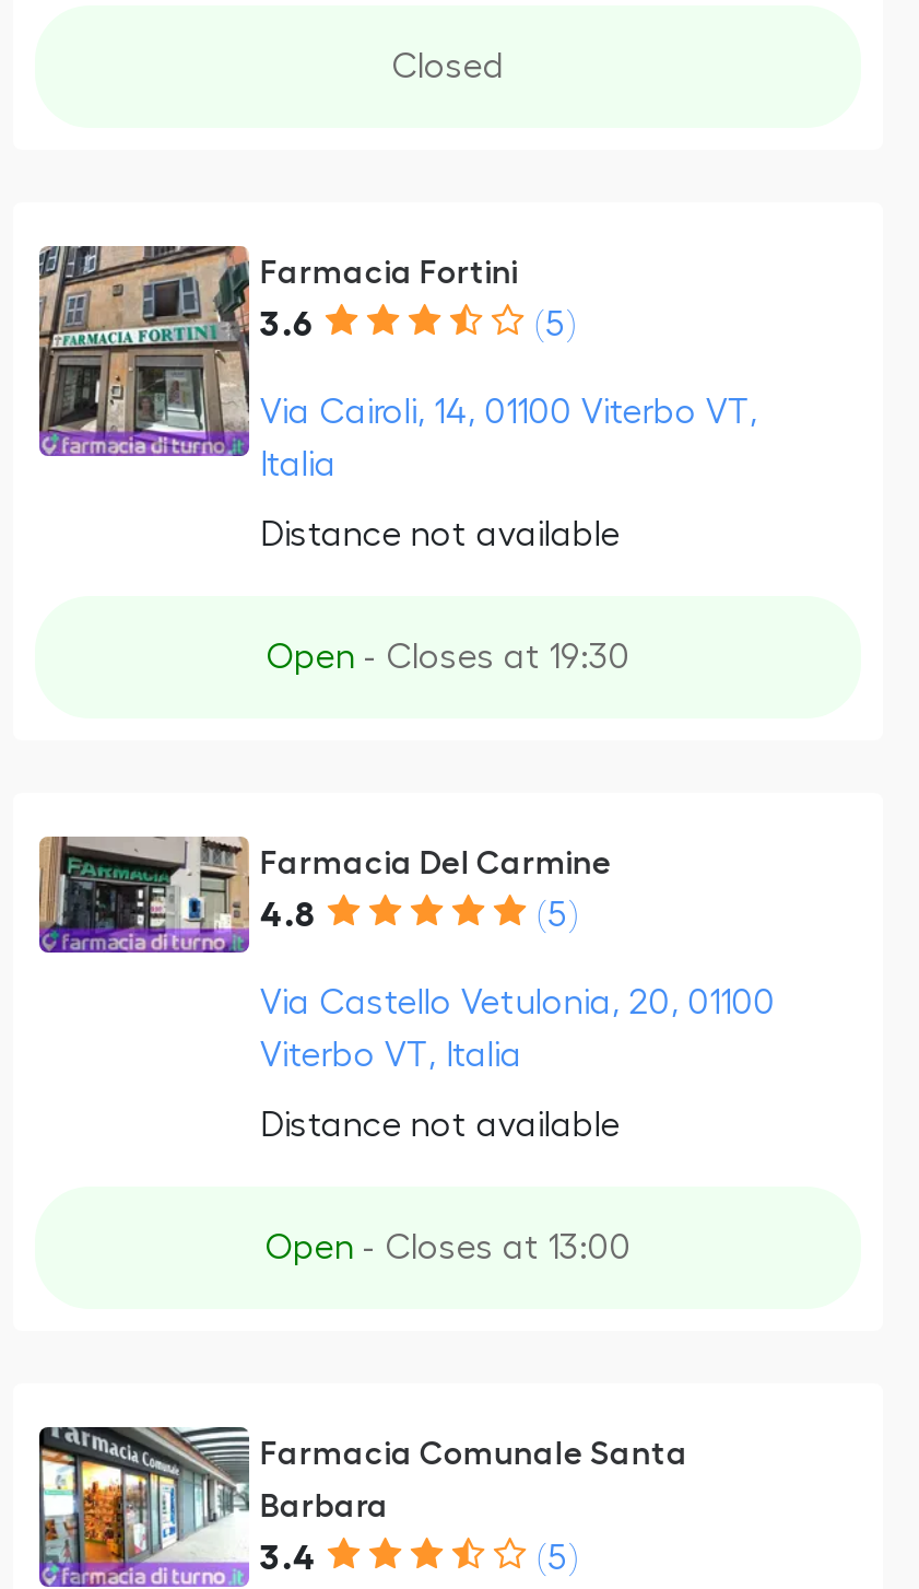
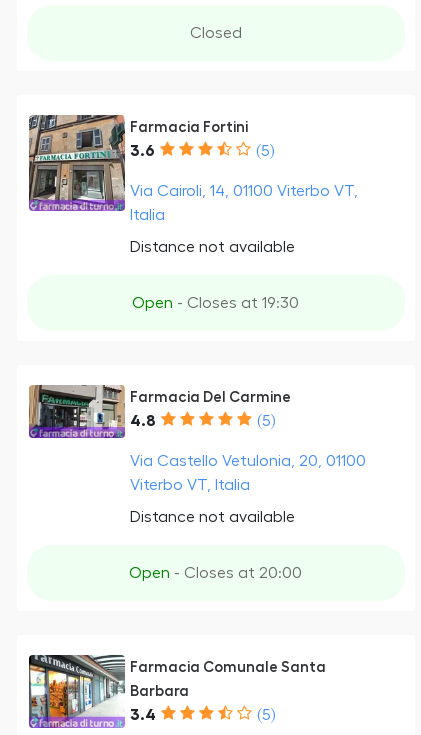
[264,1231,632,1266] Open - Closes at 13:00 -> [129,565,302,581] Open - Closes at 20:00

